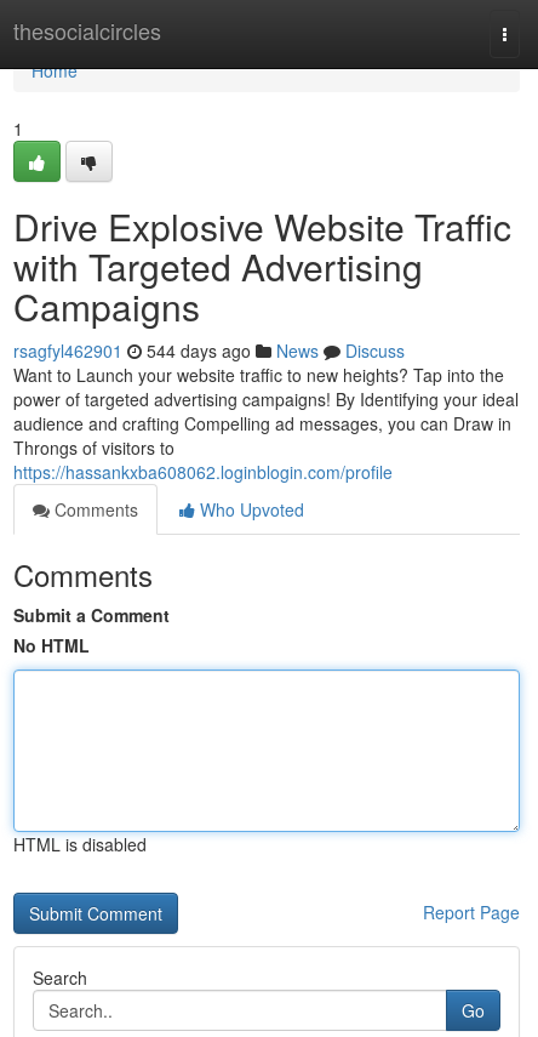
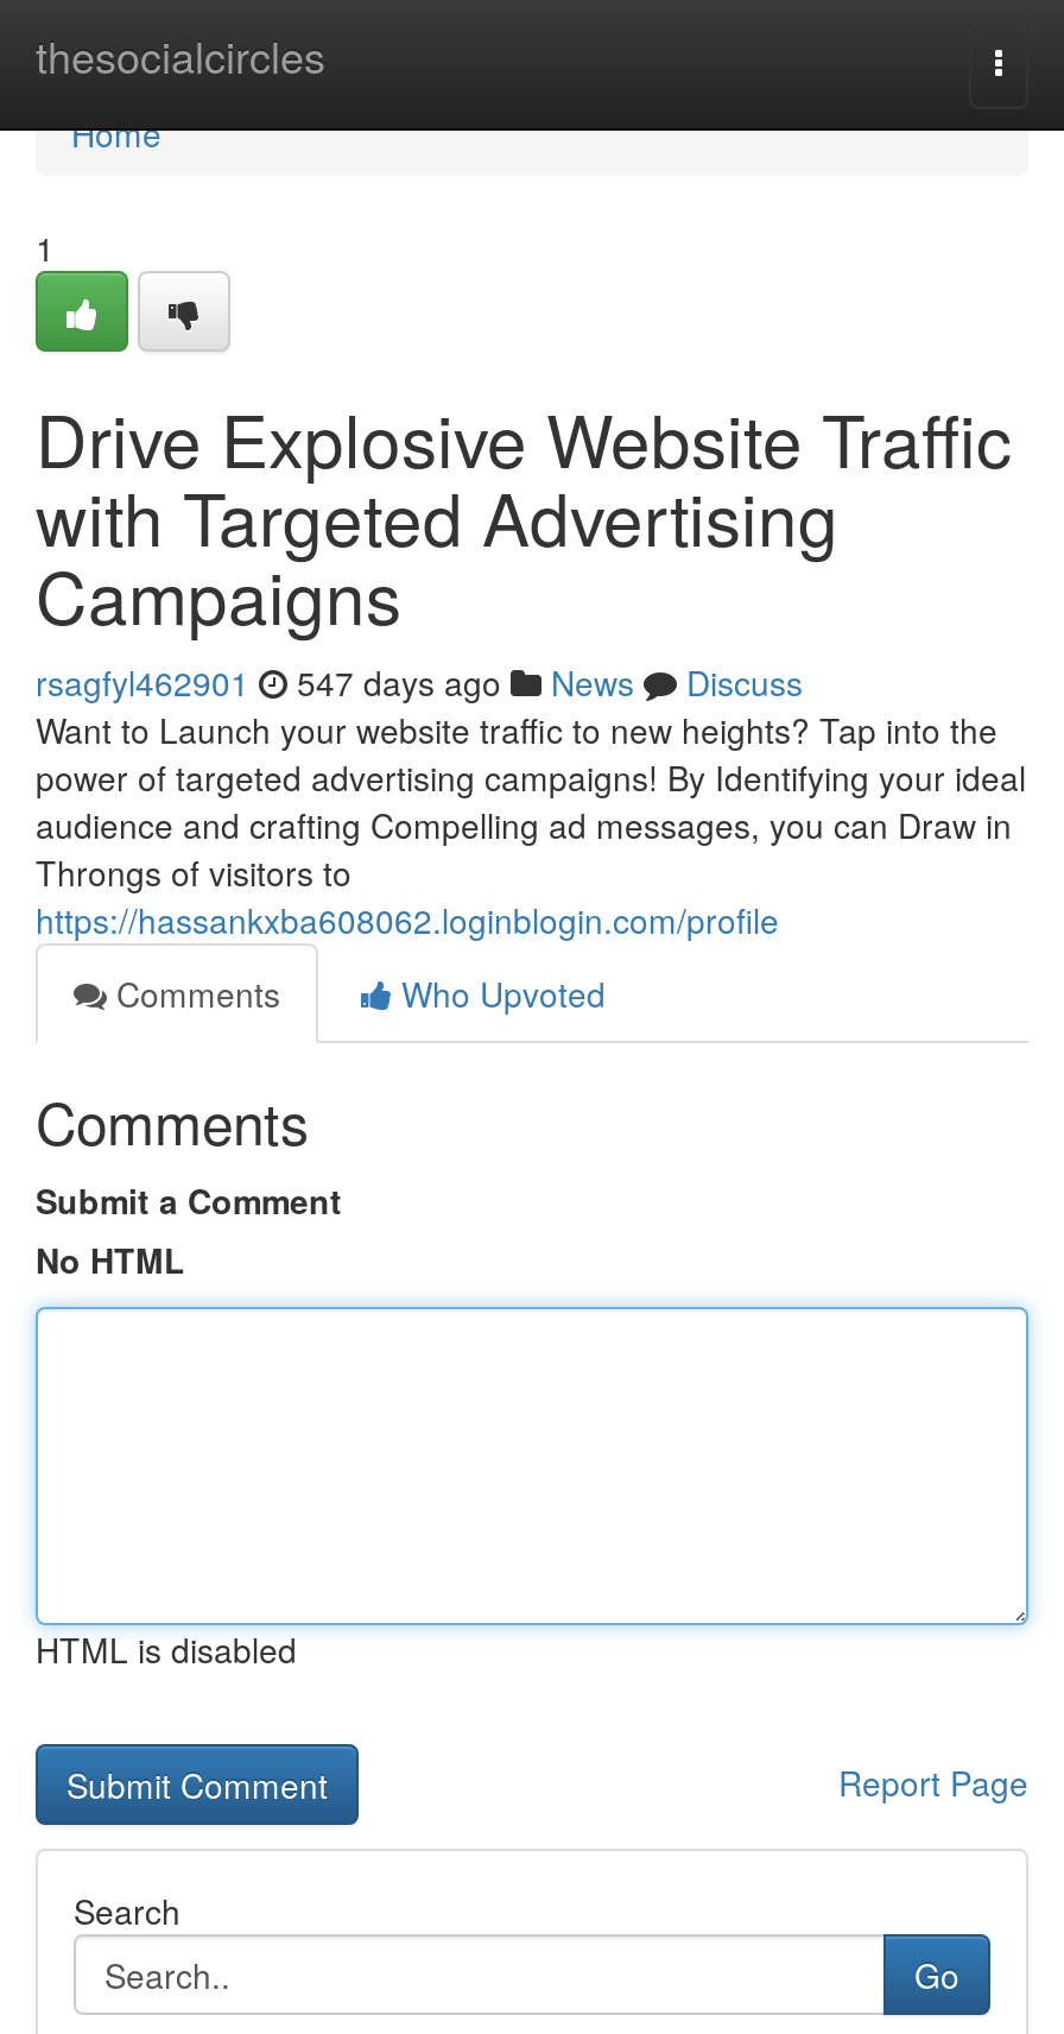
[13,338,405,363] rsagfyl462901 544 days ago News Discuss -> [36,658,803,706] rsagfyl462901 547 days ago News Discuss

